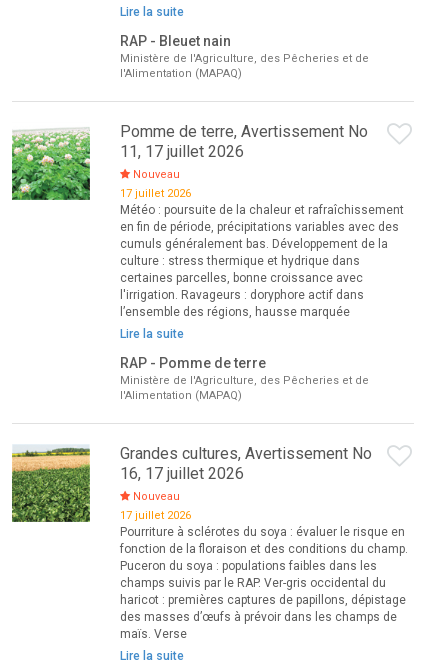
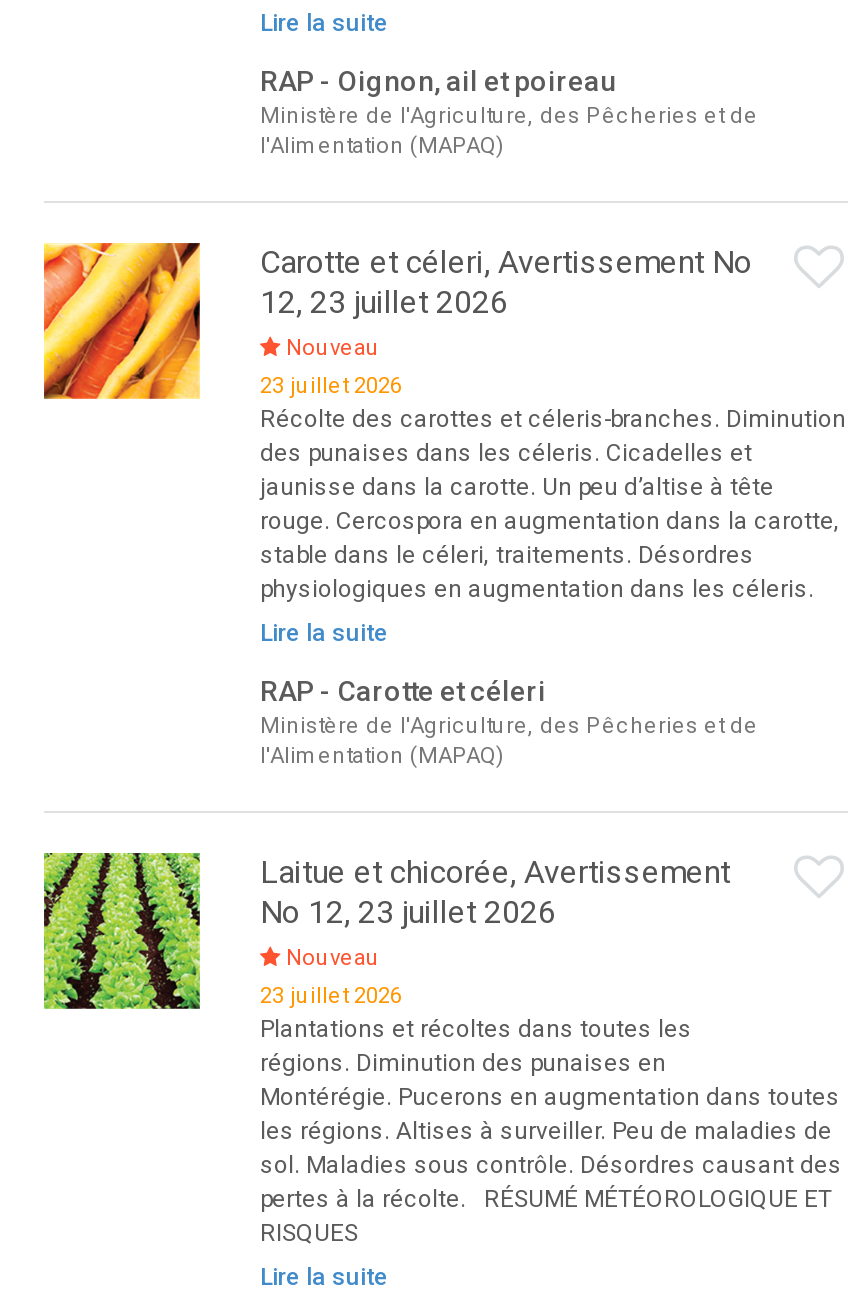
[120,33,231,49] RAP - Bleuet nain -> [260,65,616,97] RAP - Oignon, ail et poireau
[11,122,368,201] [image] | Pomme de terre, Avertissement No -> [42,241,752,401] [image] | Carotte et céleri, Avertissement No
[120,142,244,161] 11, 17 juillet 2026 -> [260,283,508,321] 12, 23 juillet 2026
[120,187,404,319] 17 juillet 2026 | Météo : poursuite de la chaleur et rafraîchissement | en fin de période, précipitations variables avec des | cumuls généralement bas. Développement de la | culture : stress thermique et hydrique dans | certaines parcelles, bonne croissance avec | l'irrigation. Ravageurs : doryphore actif dans | l’ensemble des régions, hausse marquée -> [260,373,846,603] 23 juillet 2026 | Récolte des carottes et céleris-branches. Diminution | des punaises dans les céleris. Cicadelles et | jaunisse dans la carotte. Un peu d’altise à tête | rouge. Cercospora en augmentation dans la carotte, | stable dans le céleri, traitements. Désordres | physiologiques en augmentation dans les céleris.
[120,355,266,371] RAP - Pomme de terre -> [260,675,546,707] RAP - Carotte et céleri
[11,444,372,523] [image] | Grandes cultures, Avertissement No | 16, 17 juillet 2026 -> [42,851,730,1011] [image] | Laitue et chicorée, Avertissement | No 12, 23 juillet 2026
[120,509,408,641] 17 juillet 2026 | Pourriture à sclérotes du soya : évaluer le risque en | fonction de la floraison et des conditions du champ. | Puceron du soya : populations faibles dans les | champs suivis par le RAP. Ver-gris occidental du | haricot : premières captures de papillons, dépistage | des masses d’œufs à prévoir dans les champs de | maïs. Verse -> [260,983,842,1247] 23 juillet 2026 | Plantations et récoltes dans toutes les | régions. Diminution des punaises en | Montérégie. Pucerons en augmentation dans toutes | les régions. Altises à surveiller. Peu de maladies de | sol. Maladies sous contrôle. Désordres causant des | pertes à la récolte. RÉSUMÉ MÉTÉOROLOGIQUE ET | RISQUES

